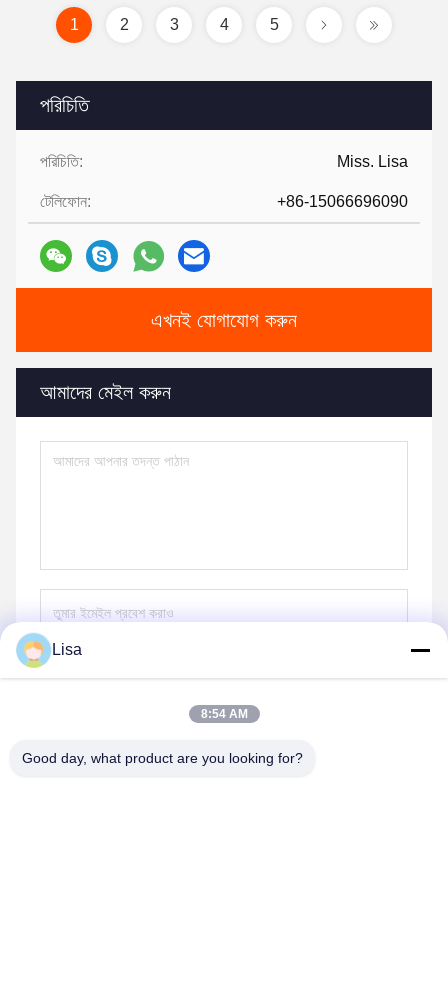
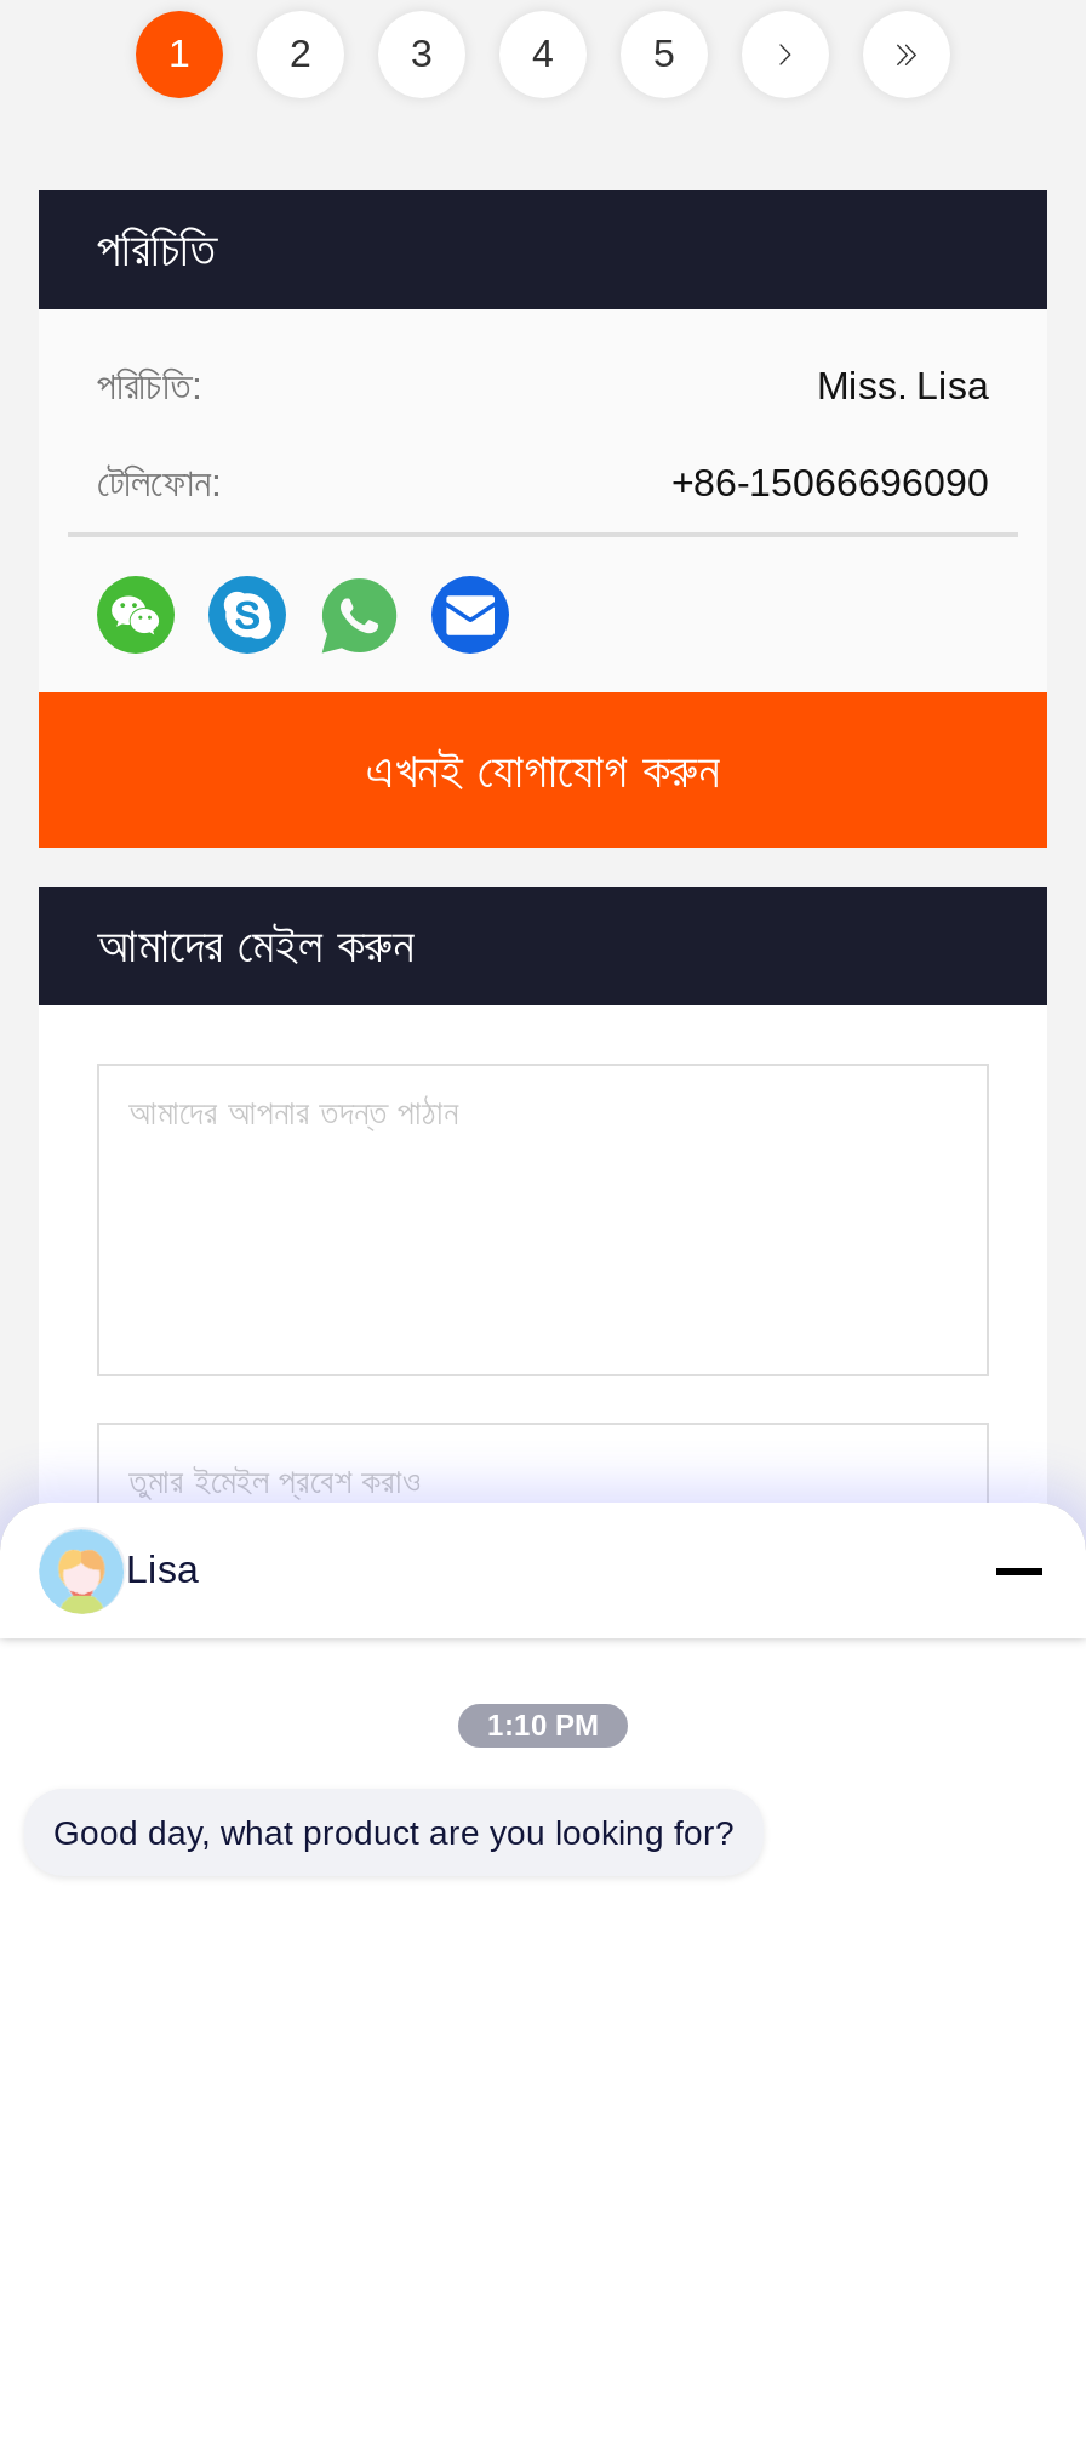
[200,707,247,721] 8:54 AM -> [487,1709,599,1743] 1:10 PM

